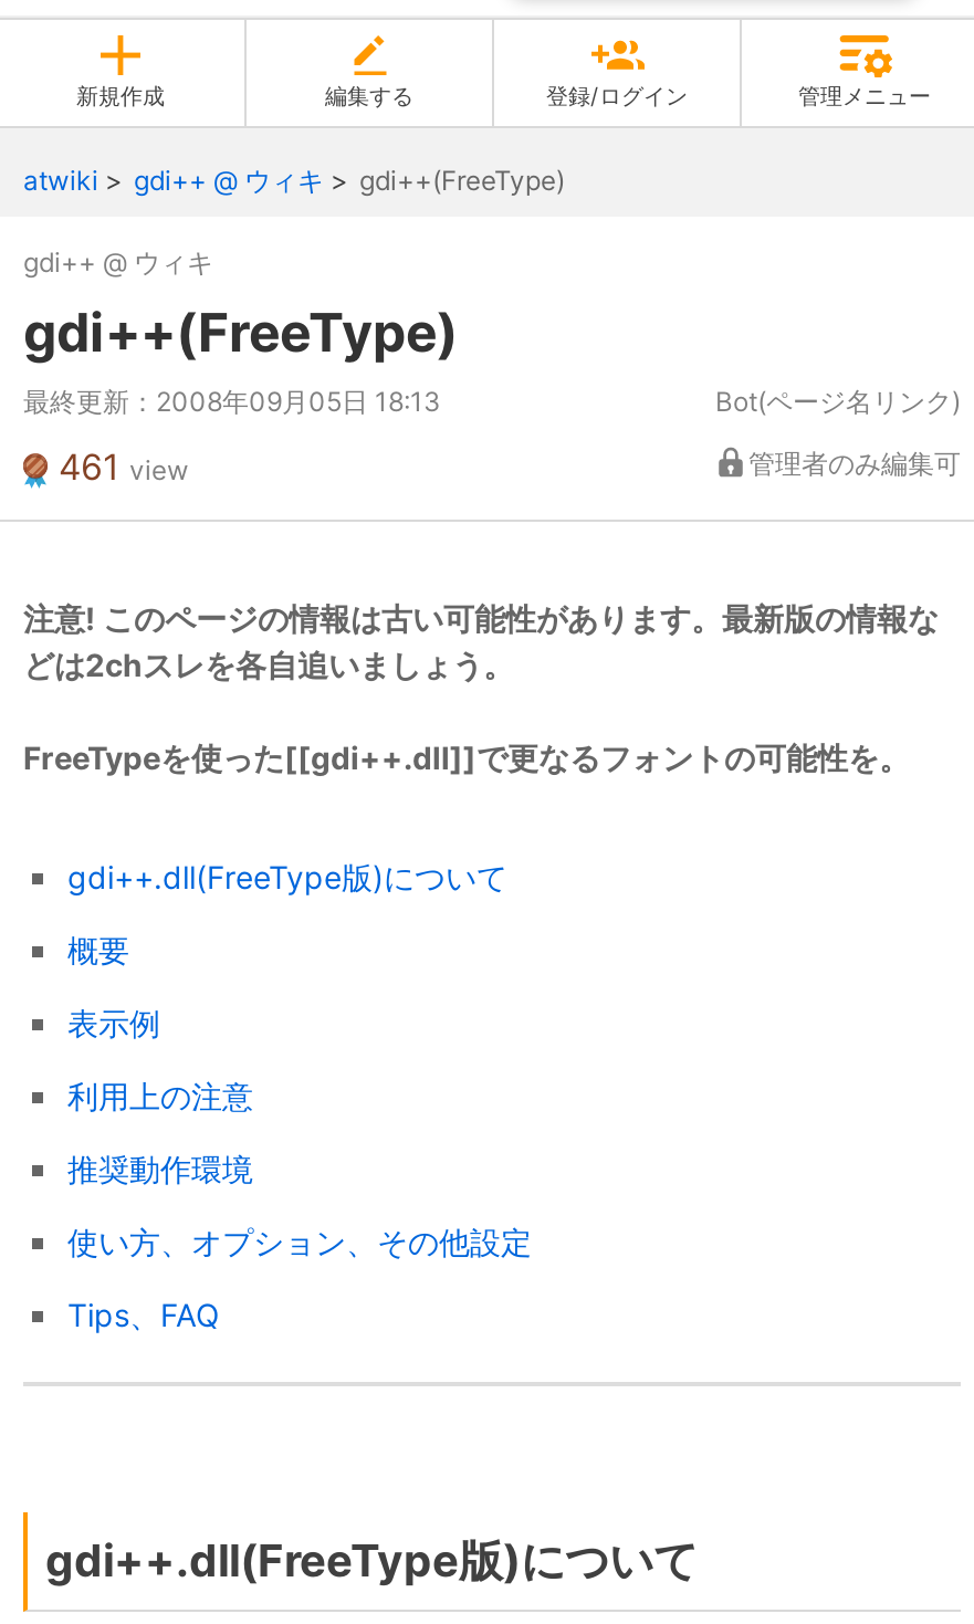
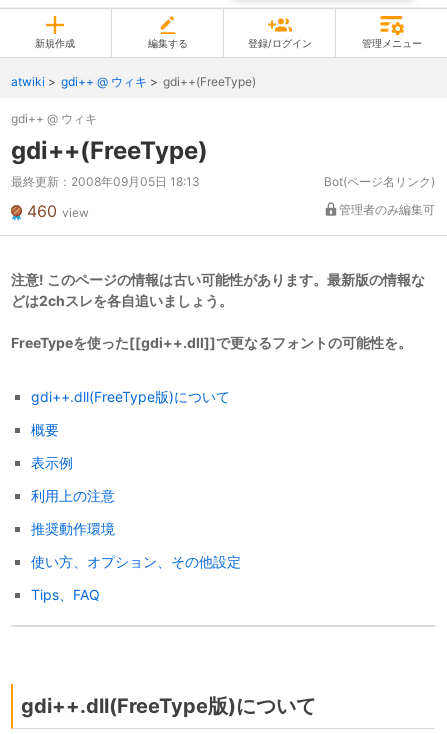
[59,444,189,489] 461 view -> [27,201,89,221] 460 view

